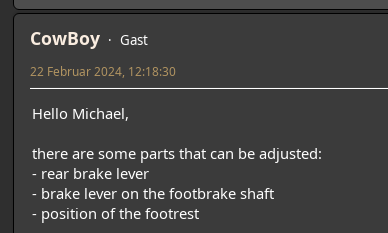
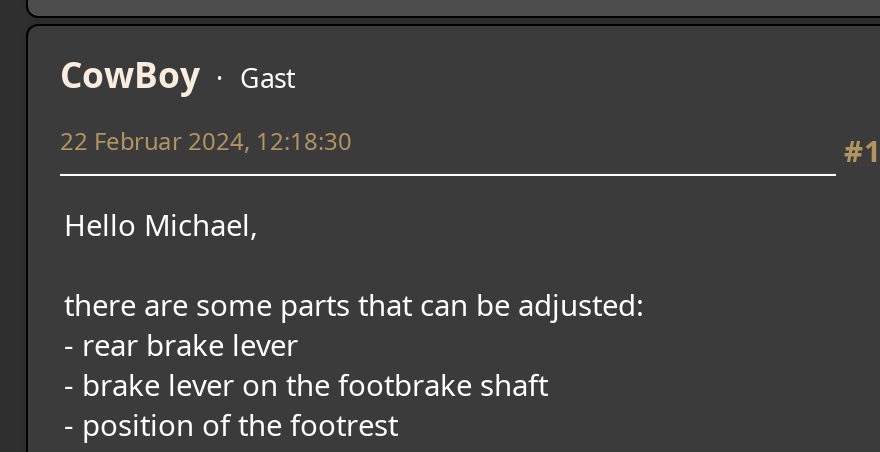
none -> [844,130,880,170] #1

